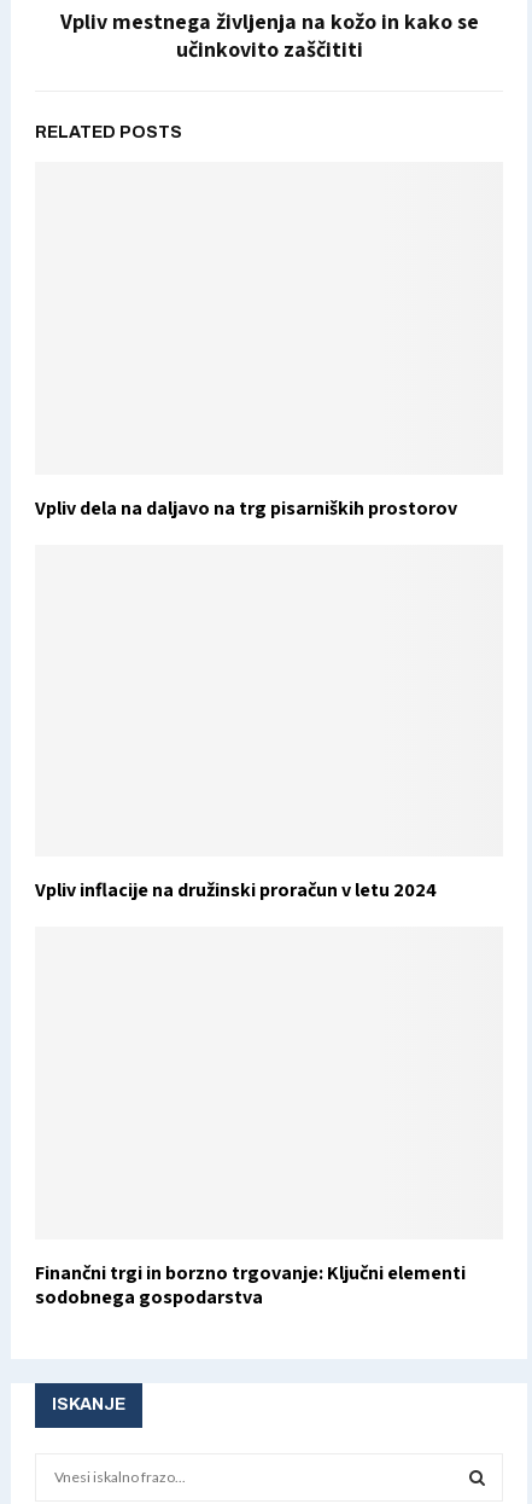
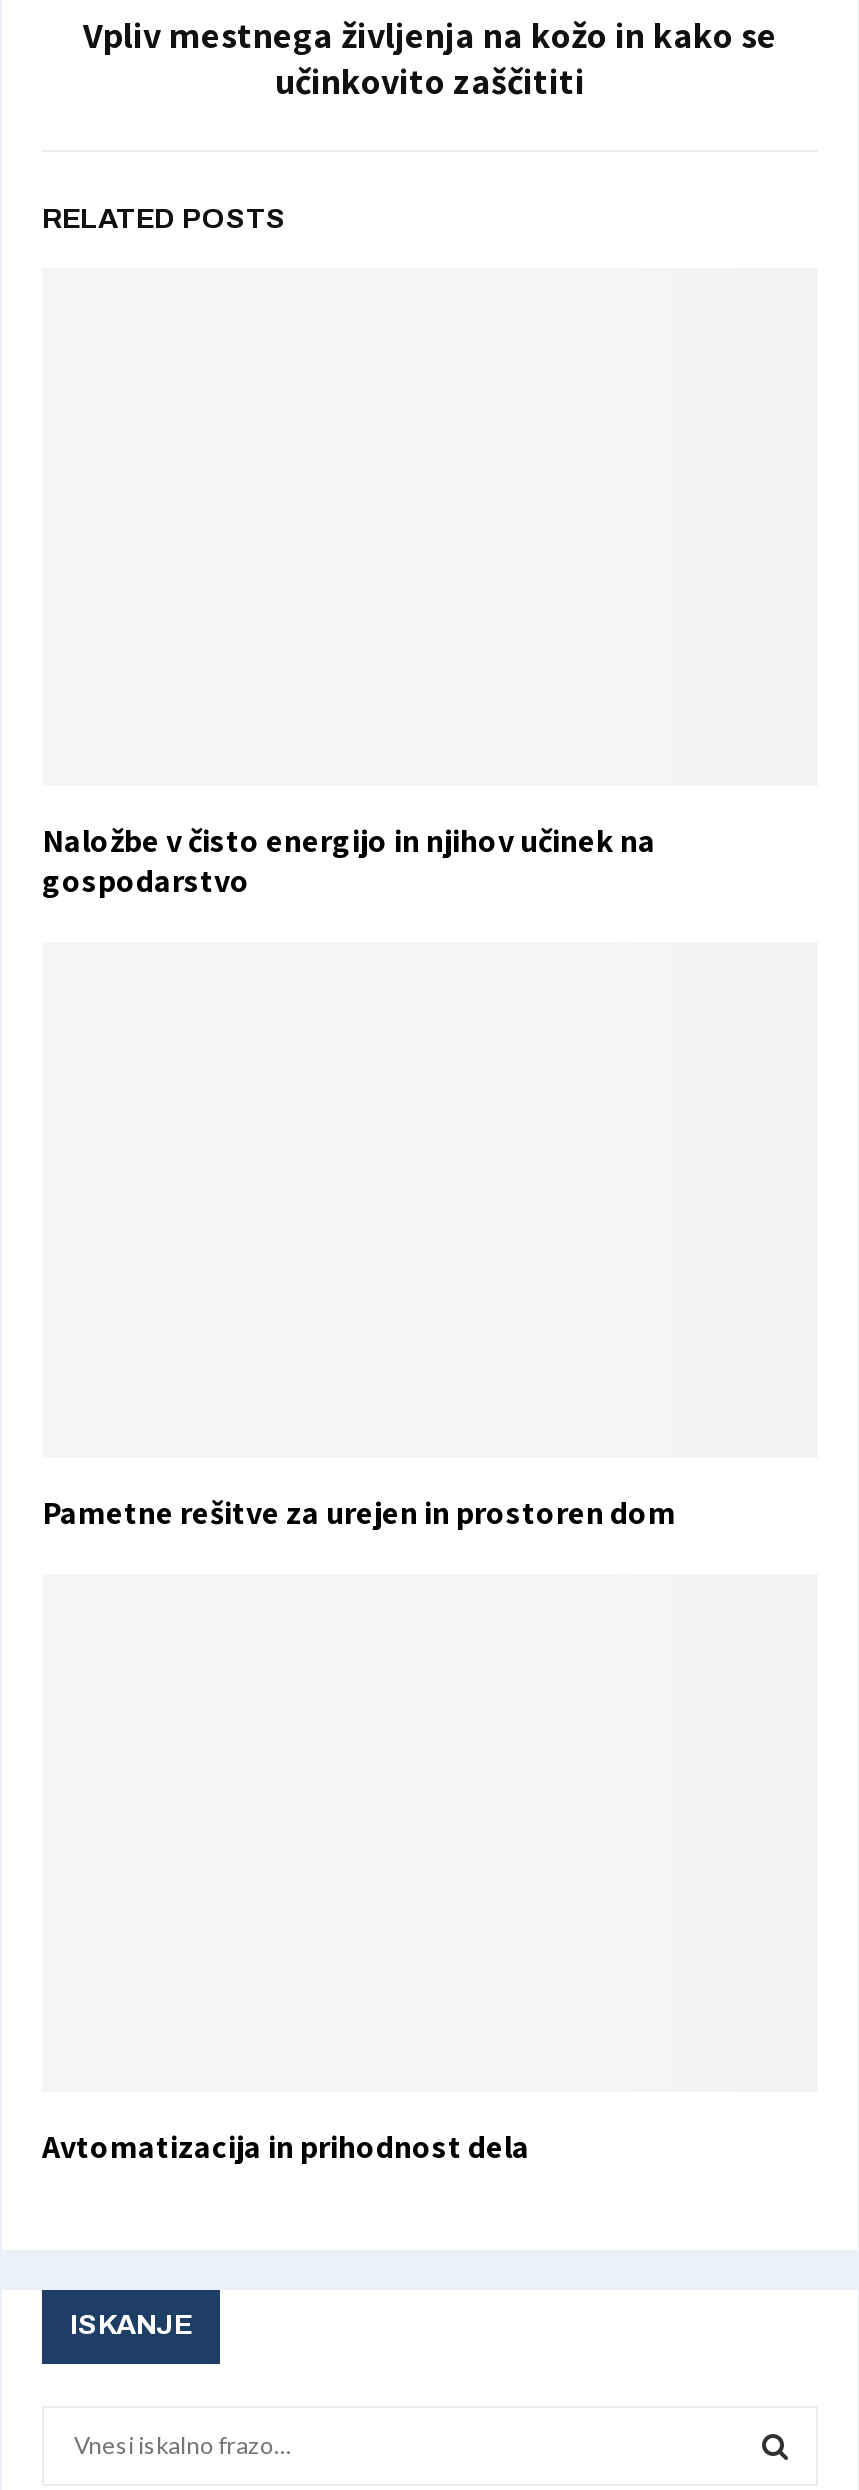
[35,495,457,520] Vpliv dela na daljavo na trg pisarniških prostorov -> [42,819,656,901] Naložbe v čisto energijo in njihov učinek na | gospodarstvo
[35,877,437,903] Vpliv inflacije na družinski proračun v letu 2024 -> [42,1493,676,1535] Pametne rešitve za urejen in prostoren dom
[35,1260,466,1310] Finančni trgi in borzno trgovanje: Ključni elementi | sodobnega gospodarstva -> [42,2126,530,2168] Avtomatizacija in prihodnost dela

